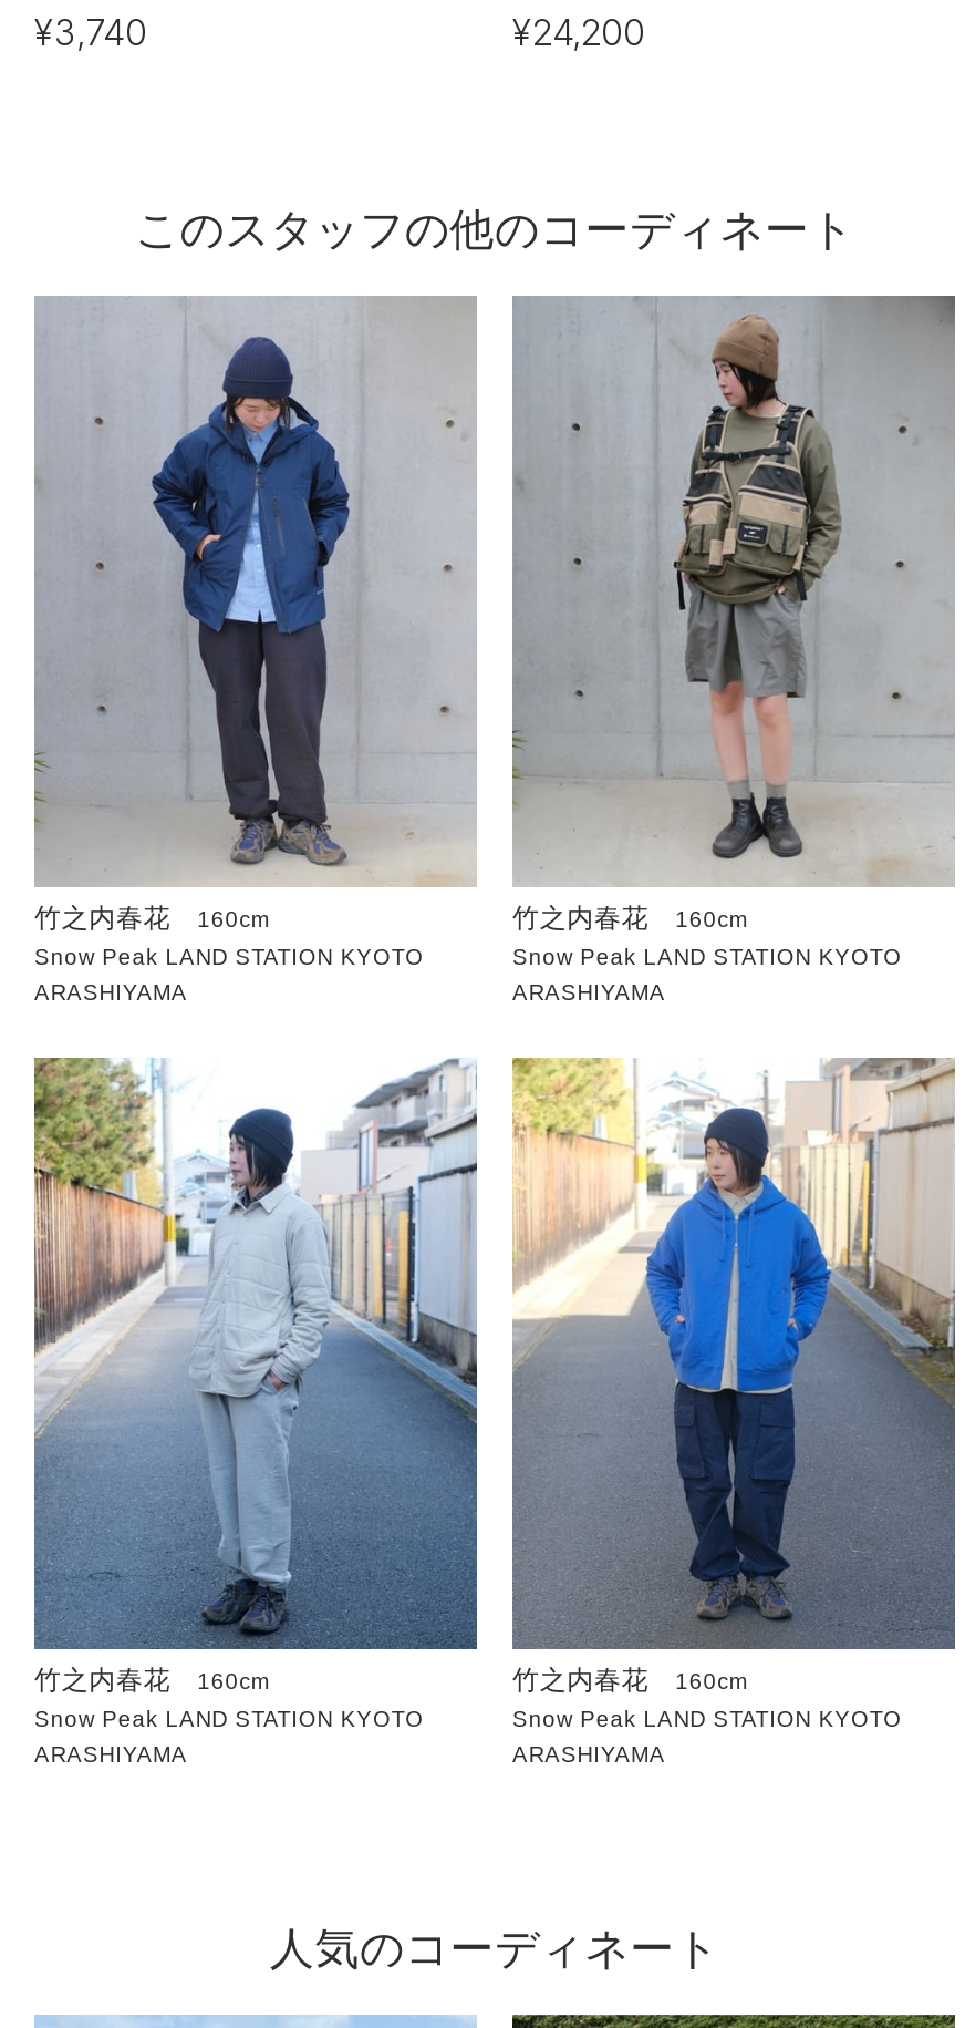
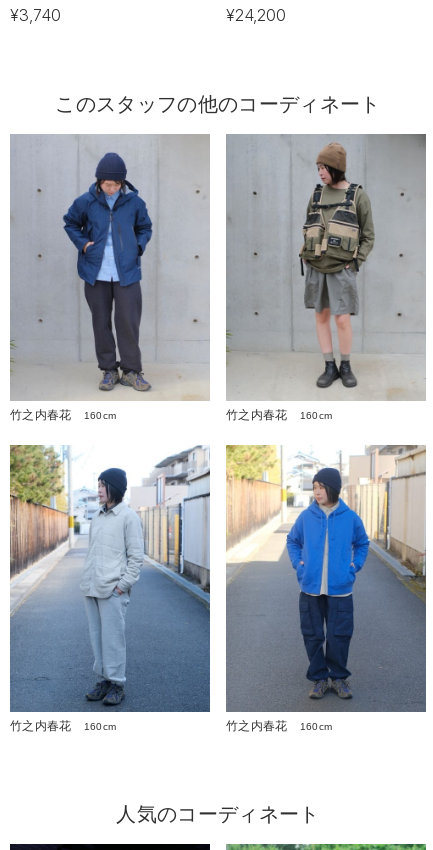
[34,944,424,1004] Snow Peak LAND STATION KYOTO | ARASHIYAMA -> none
[512,944,902,1004] Snow Peak LAND STATION KYOTO | ARASHIYAMA -> none
[34,1706,424,1766] Snow Peak LAND STATION KYOTO | ARASHIYAMA -> none
[512,1706,902,1766] Snow Peak LAND STATION KYOTO | ARASHIYAMA -> none

